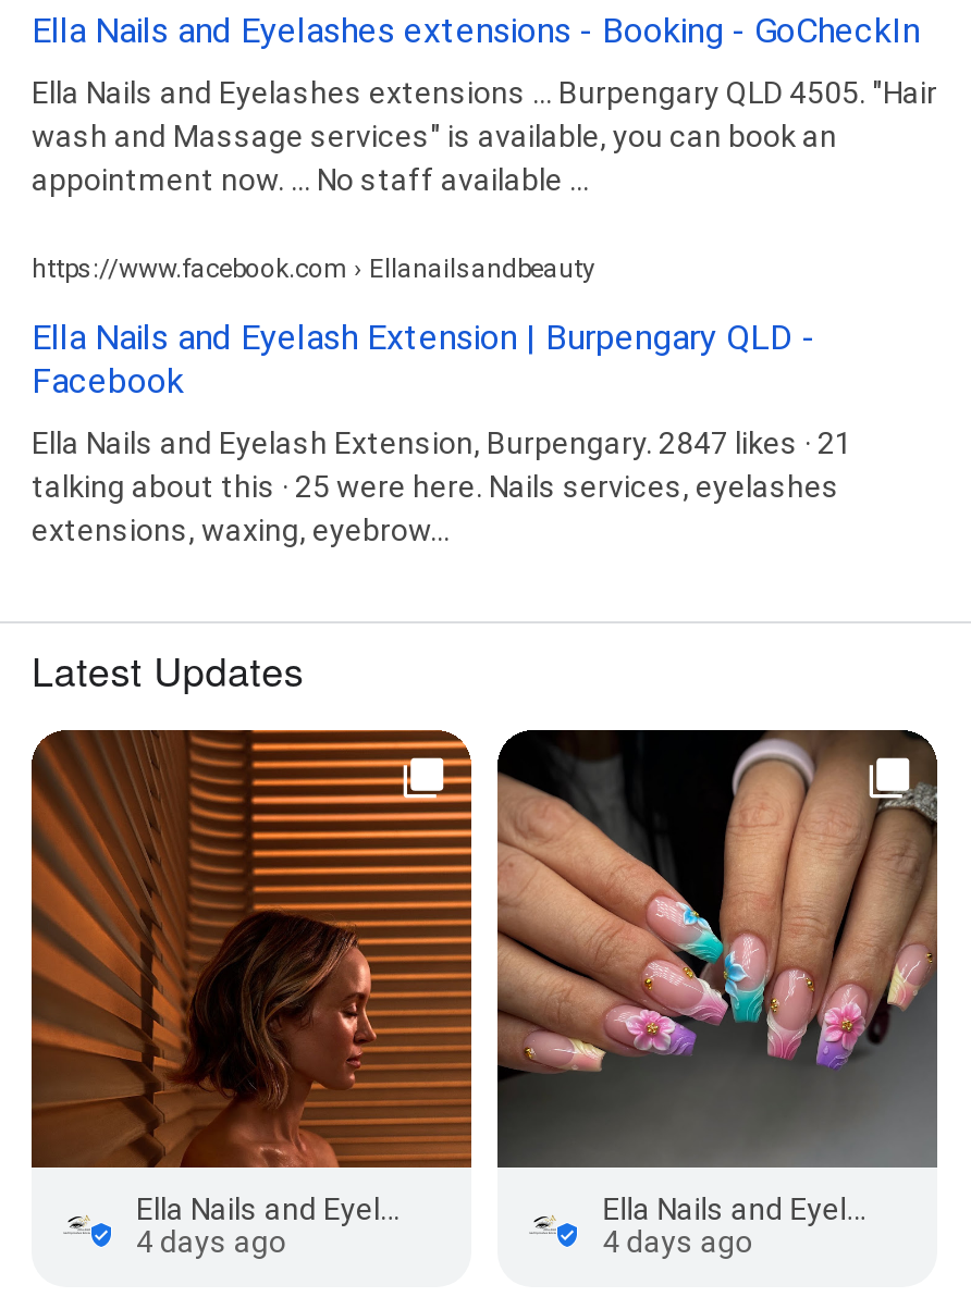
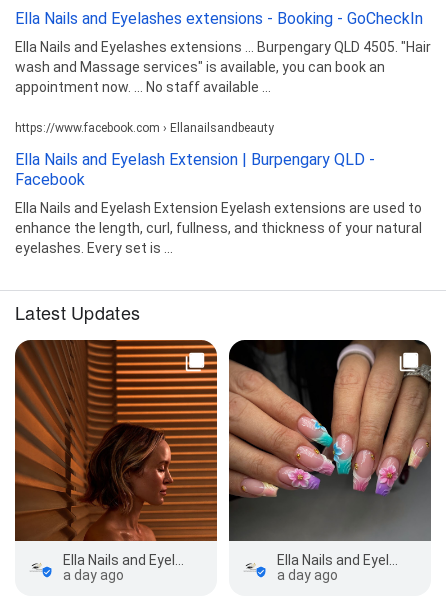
[32,425,852,547] Ella Nails and Eyelash Extension, Burpengary. 2847 likes · 21 | talking about this · 25 were here. Nails services, eyelashes | extensions, waxing, eyebrow... -> [15,200,422,256] Ella Nails and Eyelash Extension Eyelash extensions are used to | enhance the length, curl, fullness, and thickness of your natural | eyelashes. Every set is ...
[136,1225,286,1260] 4 days ago -> [63,567,124,583] a day ago
[602,1225,753,1260] 4 days ago -> [277,567,338,583] a day ago

